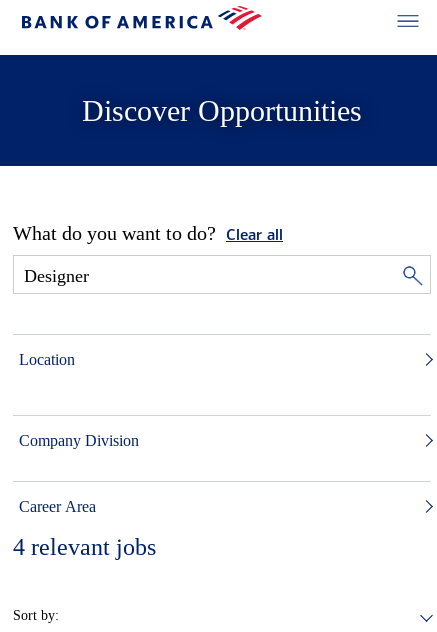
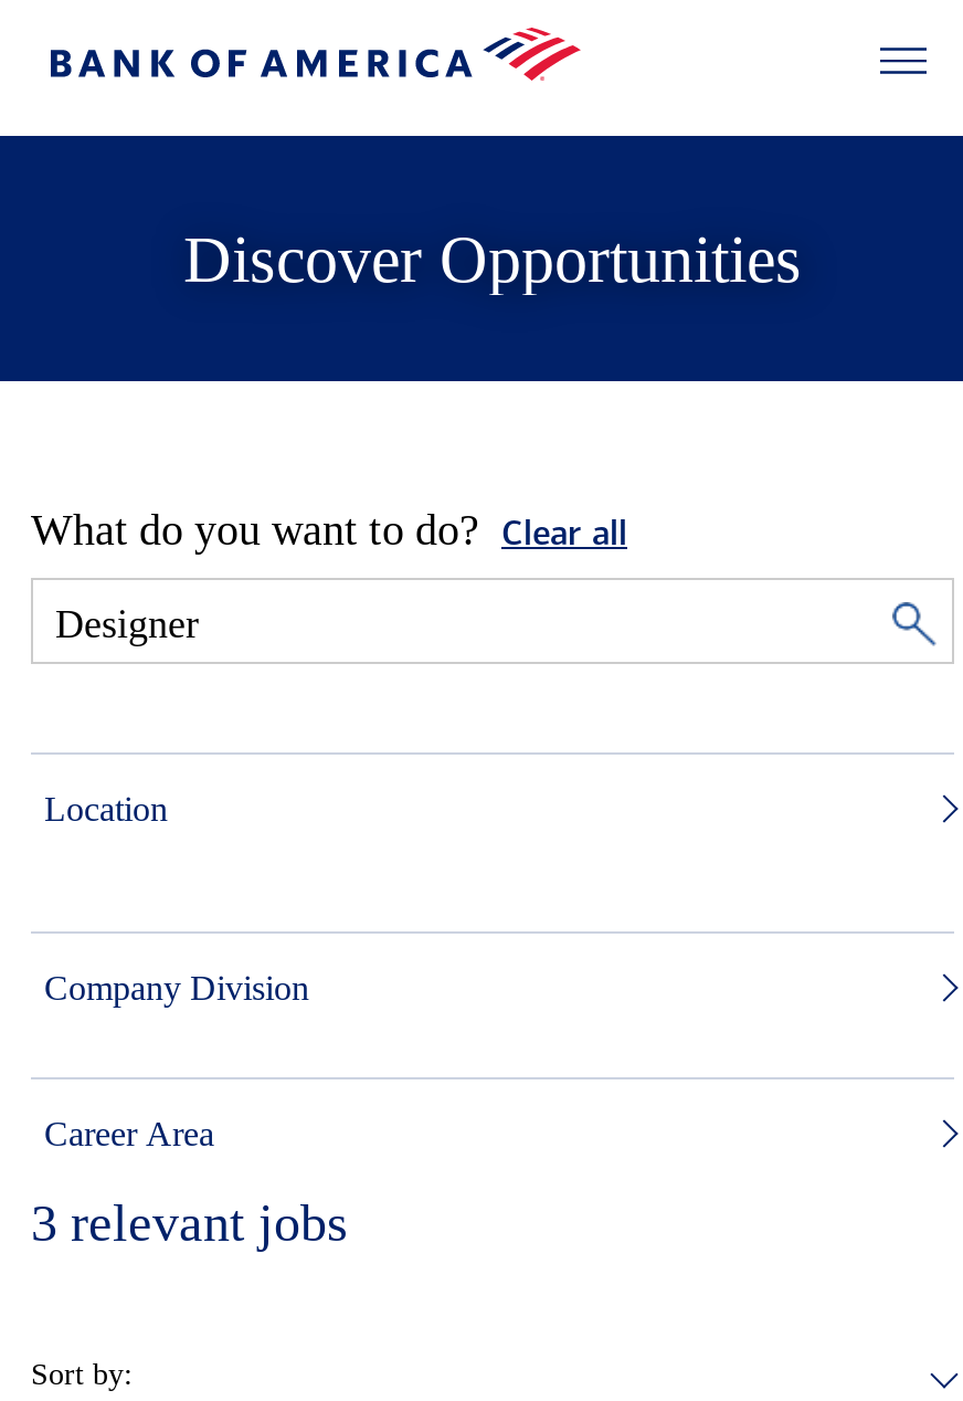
[13,534,156,560] 4 relevant jobs -> [31,1194,347,1252] 3 relevant jobs

